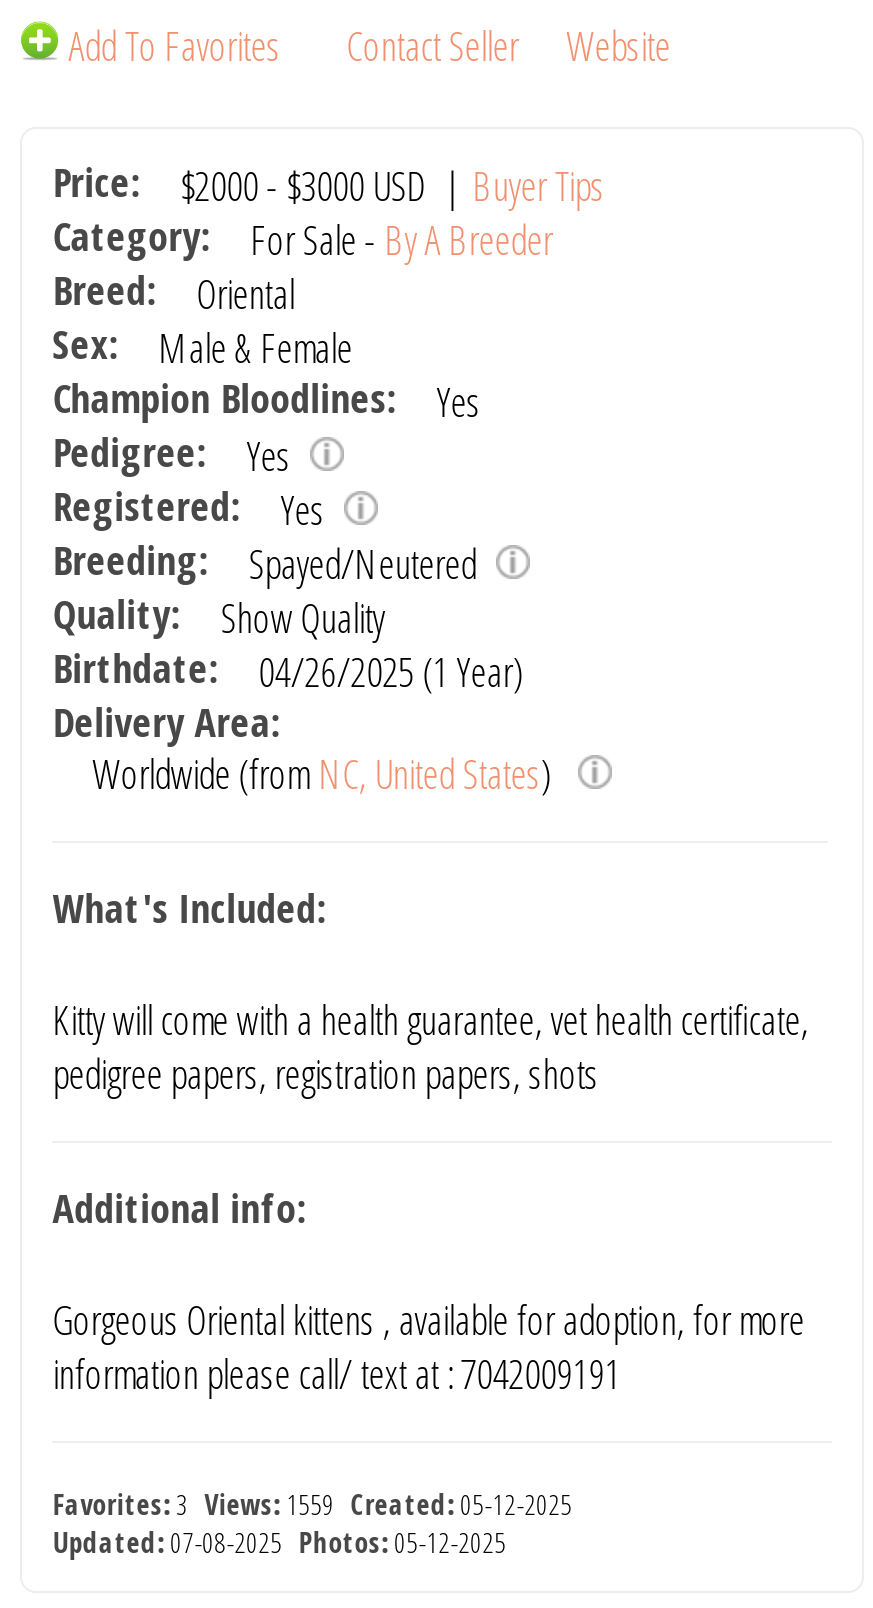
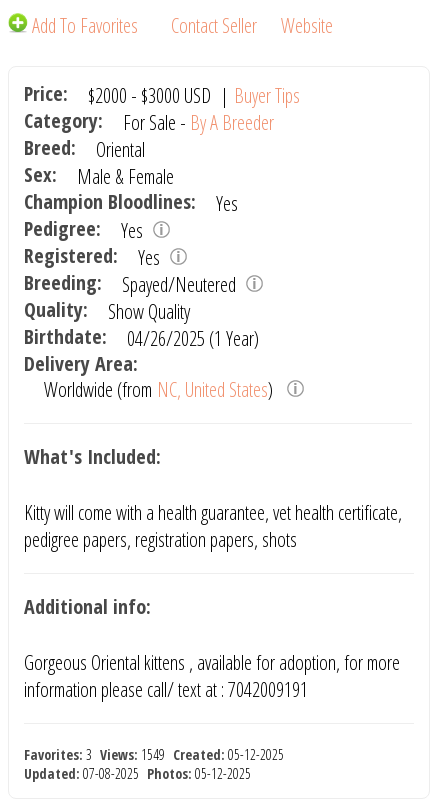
[52,1484,588,1522] Favorites: 3 Views: 1559 Created: 05-12-2025 -> [24,745,292,764] Favorites: 3 Views: 1549 Created: 05-12-2025

